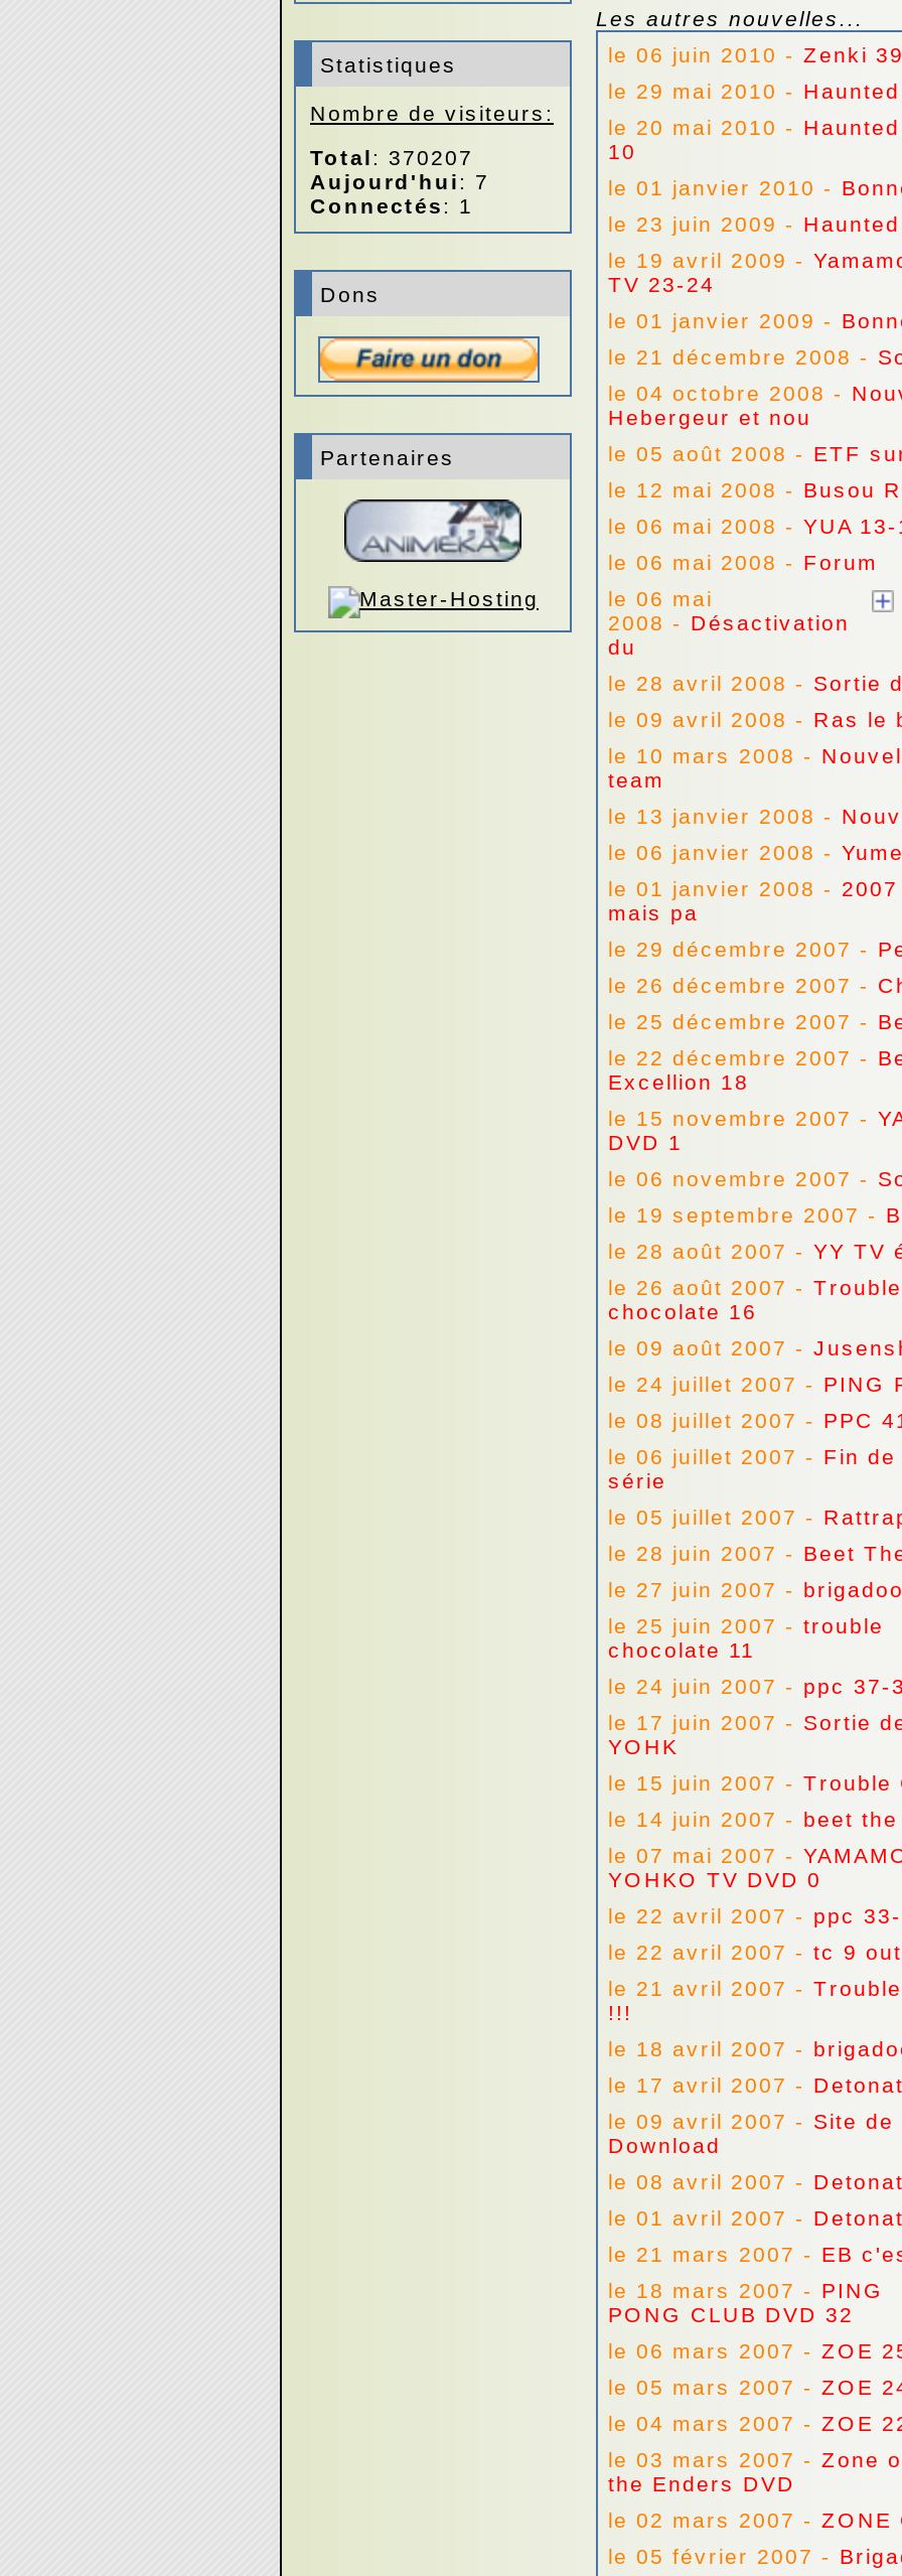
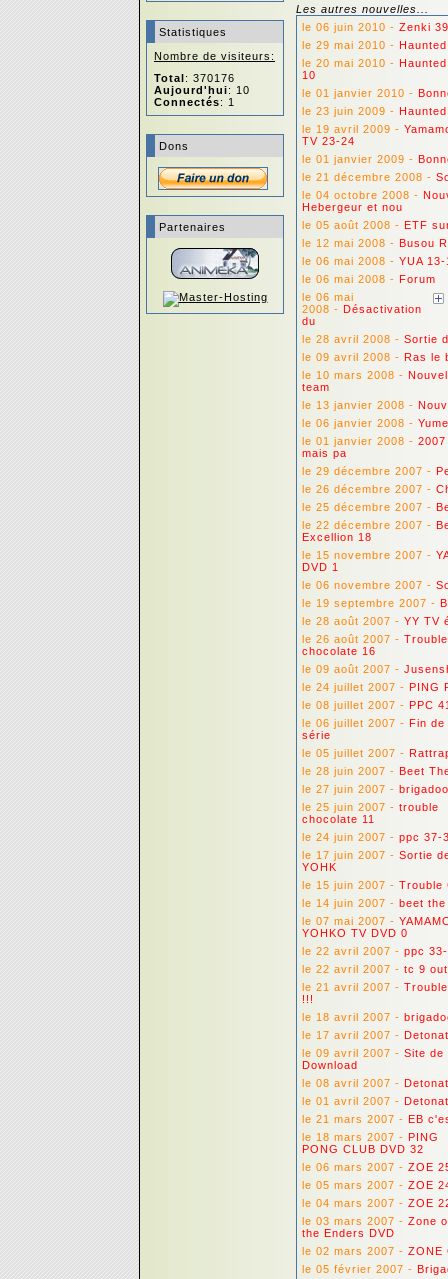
[310,145,473,169] Total: 370207 -> [154,72,235,84] Total: 370176
[310,169,489,193] Aujourd'hui: 7 -> [154,84,250,96] Aujourd'hui: 10

